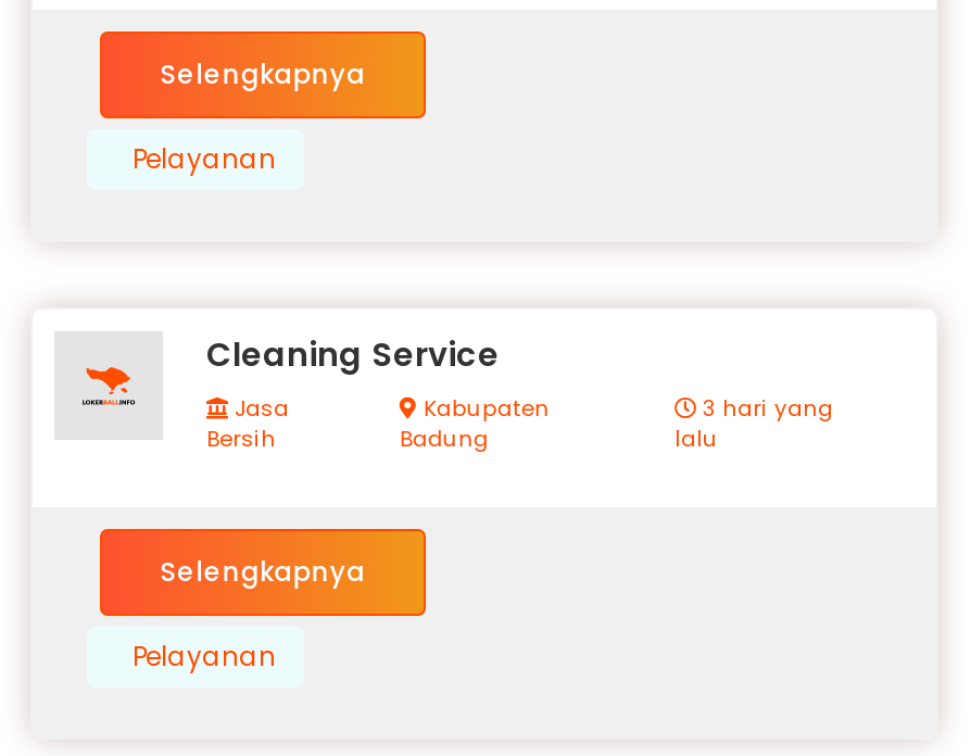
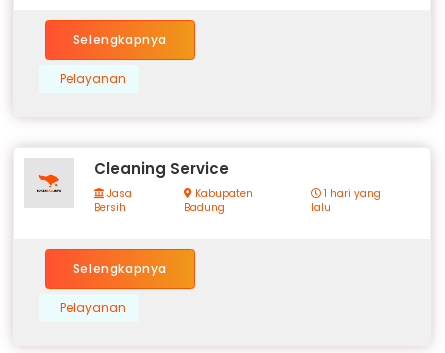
[696,393,833,425] 3 hari yang -> [321,186,381,201] 1 hari yang

